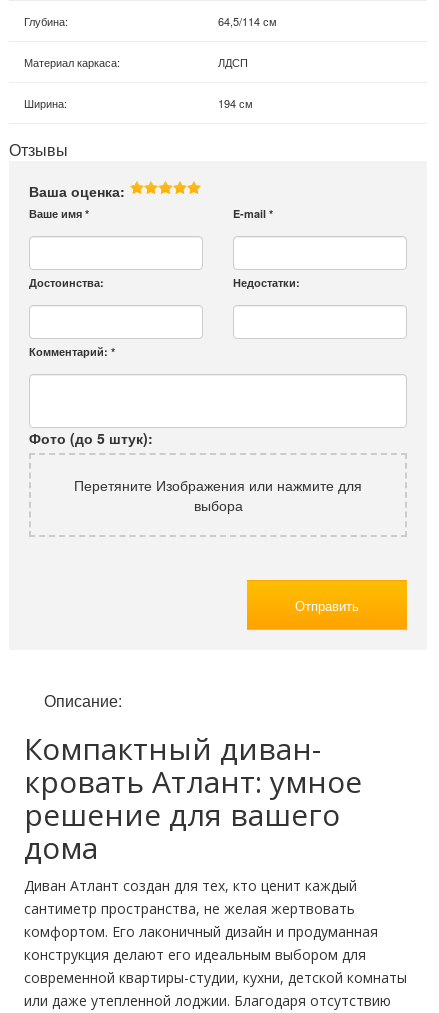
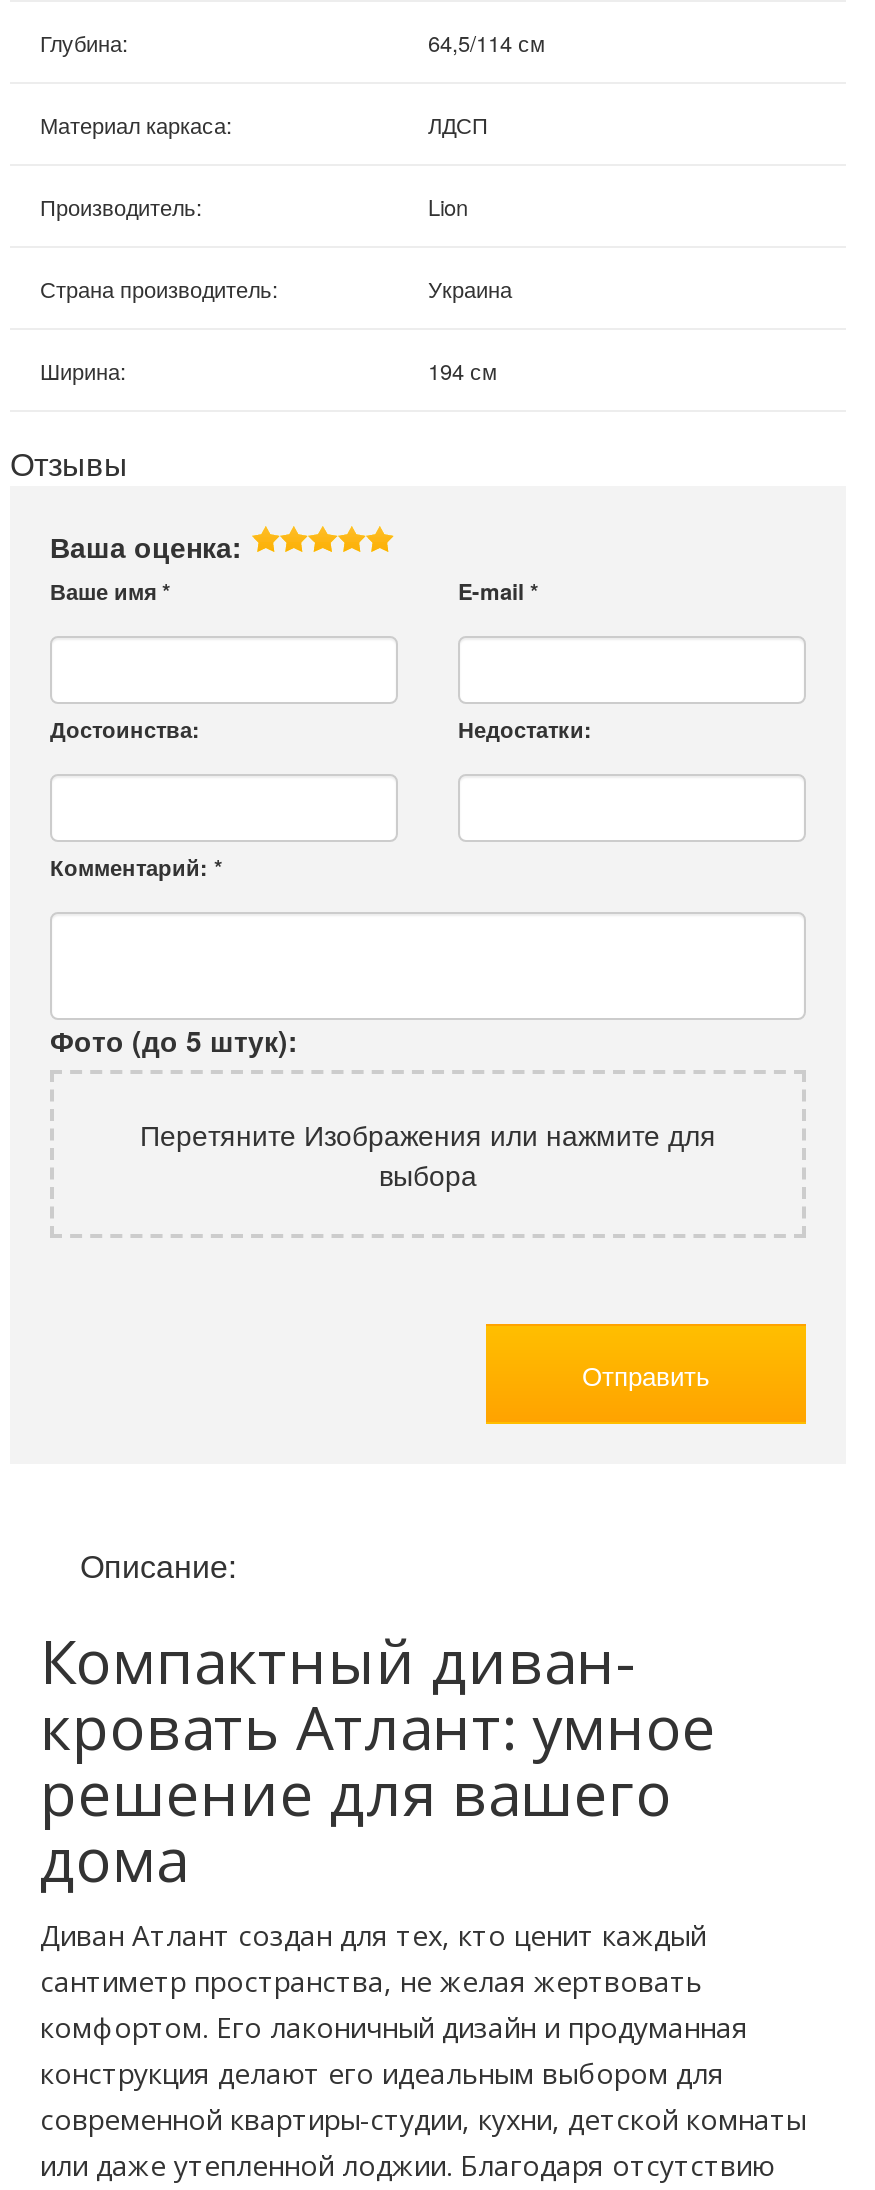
none -> [40,190,512,304] Производитель: | Lion | Страна производитель: | Украина

